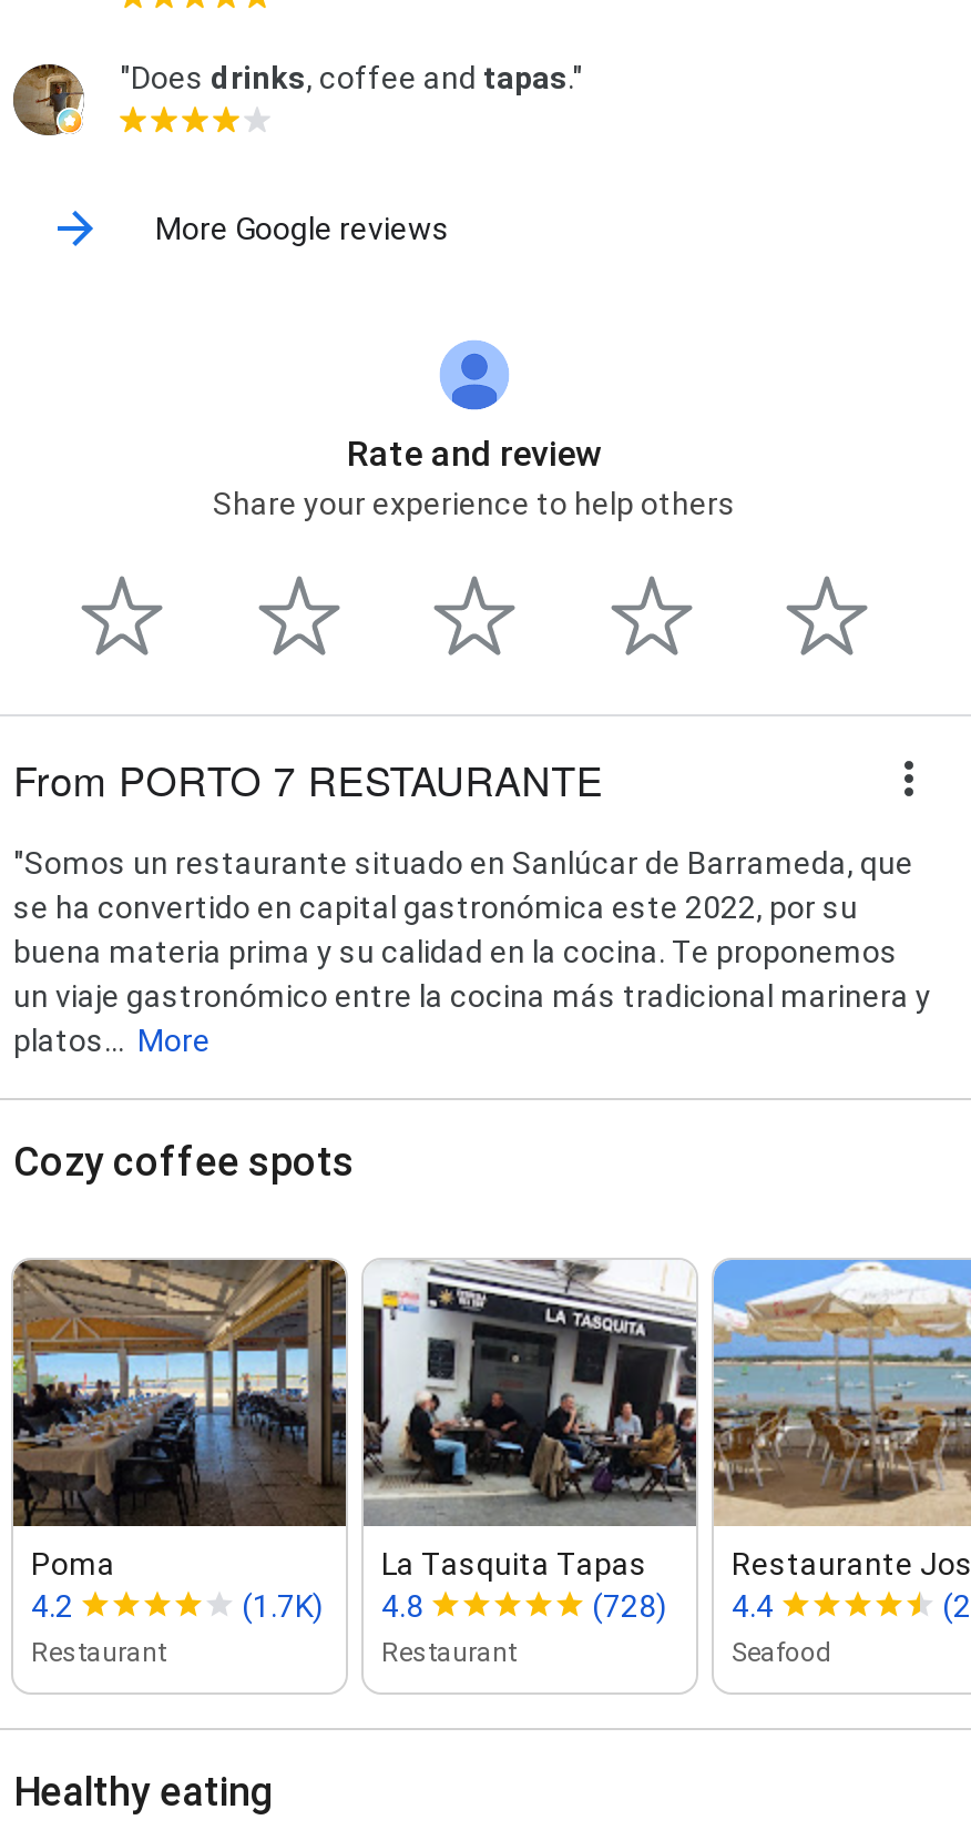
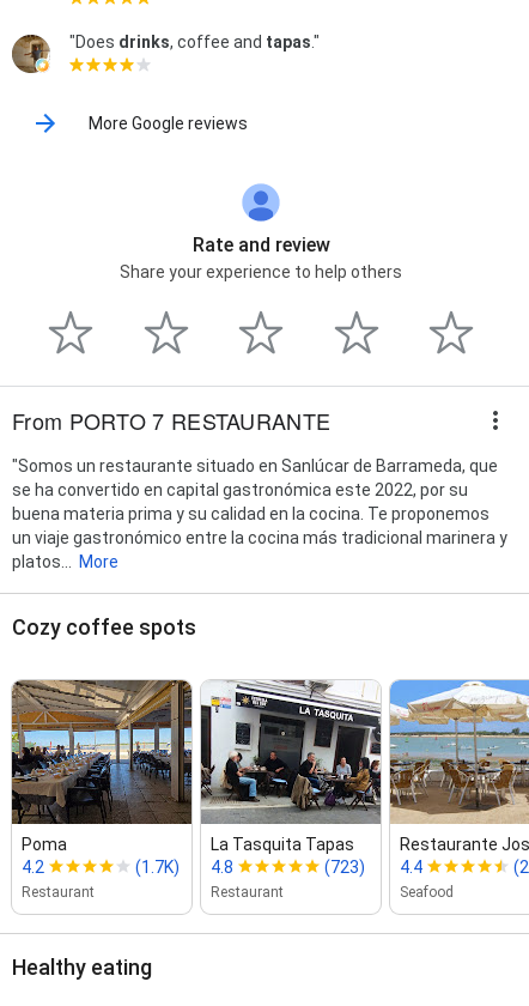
[592,1588,774,1623] (728) 4.4 -> [324,857,422,876] (723) 4.4

